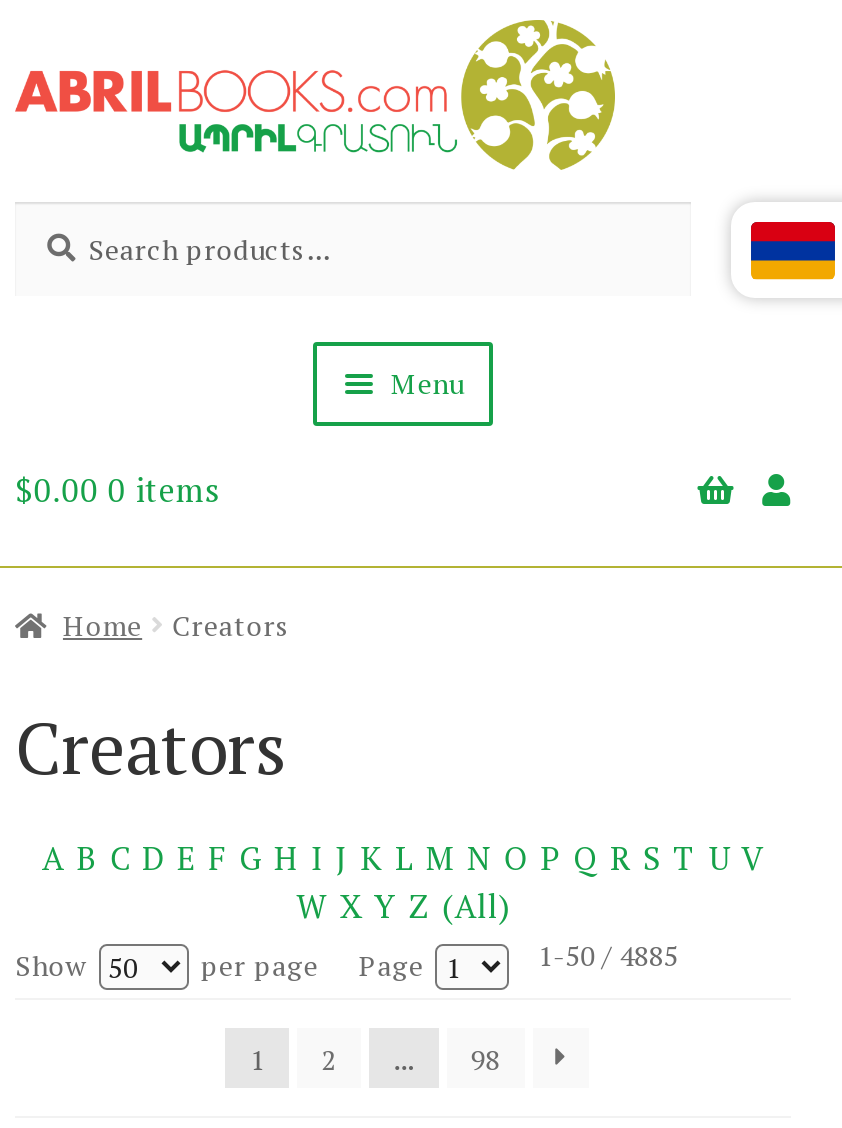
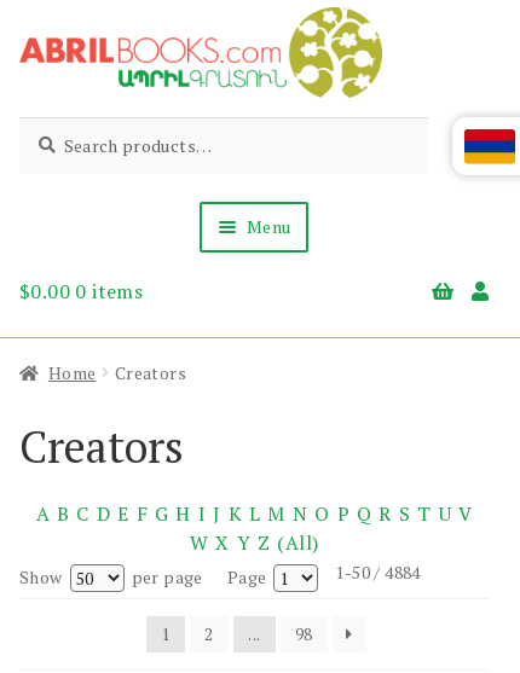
[538,936,679,974] 1-50 / 4885 -> [335,560,421,583] 1-50 / 4884

